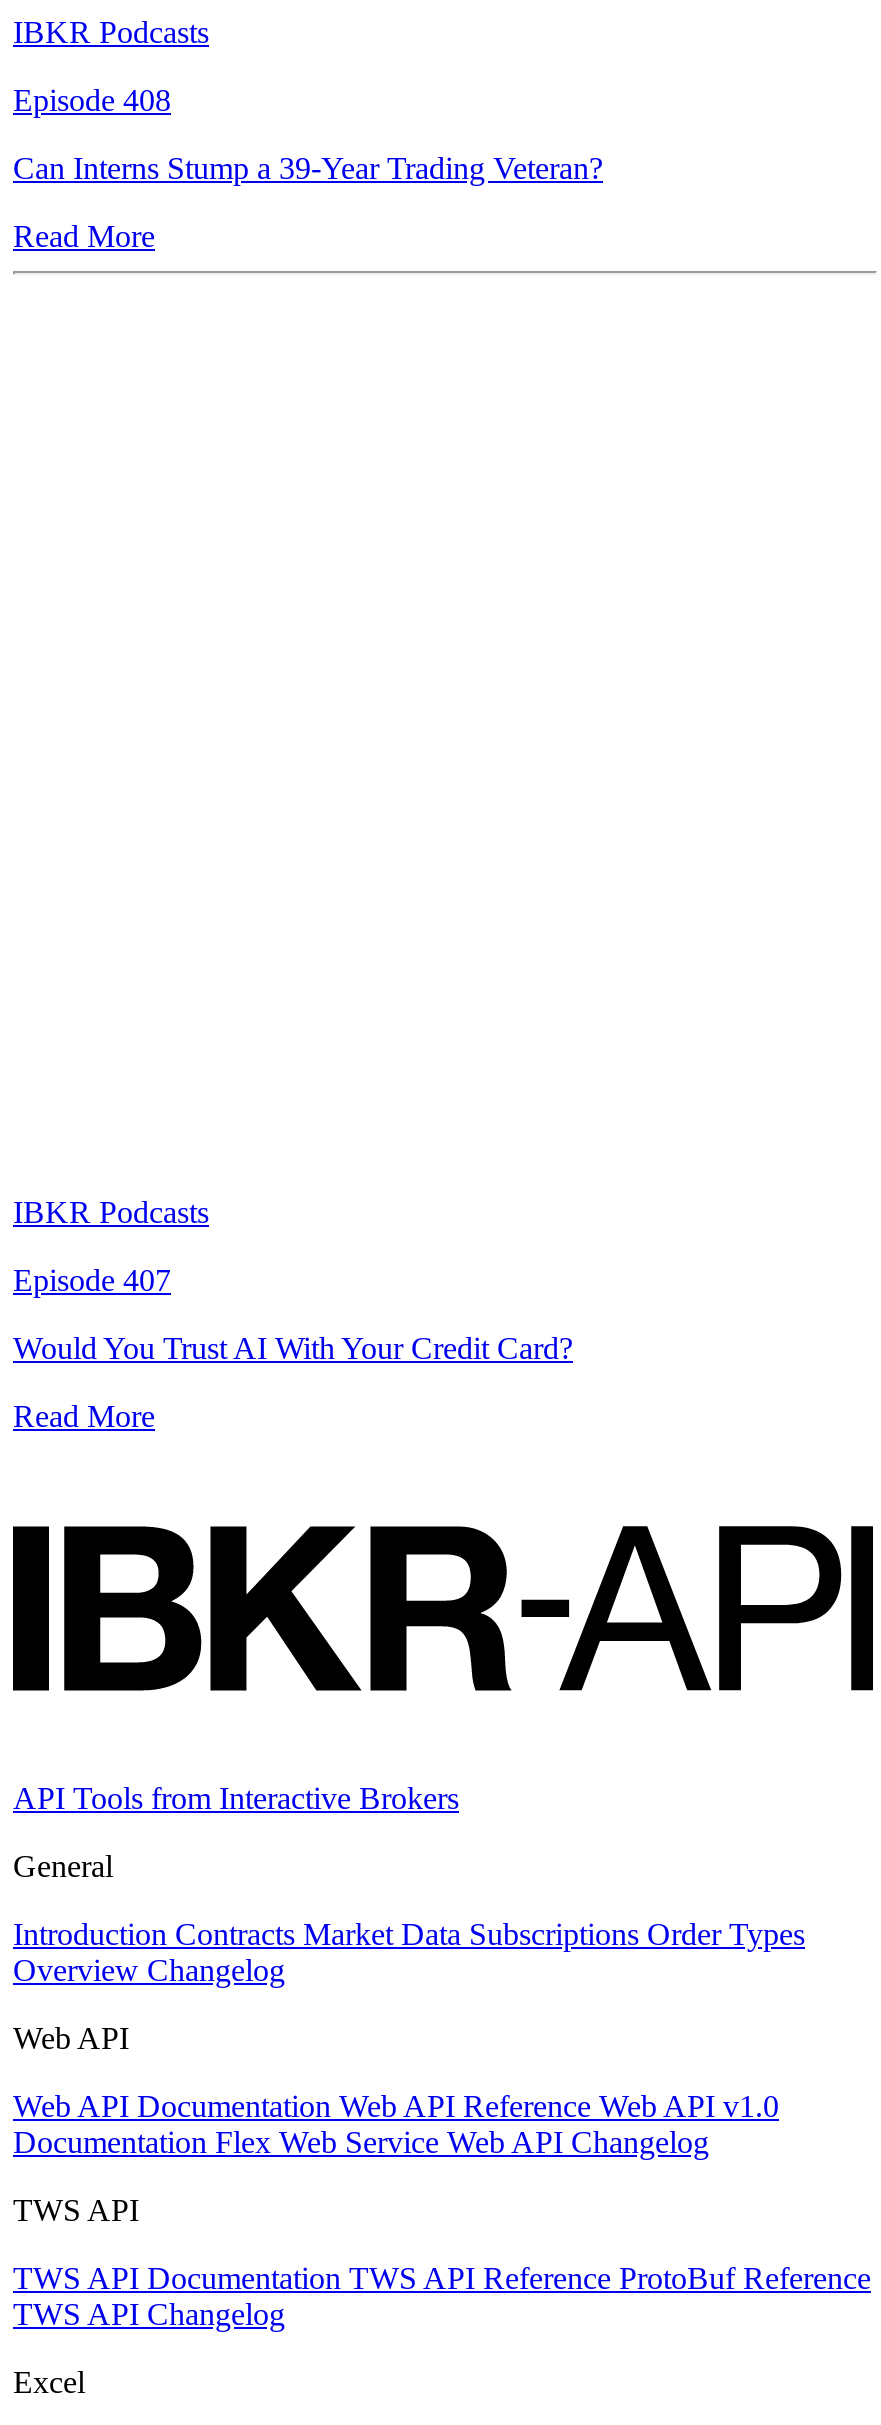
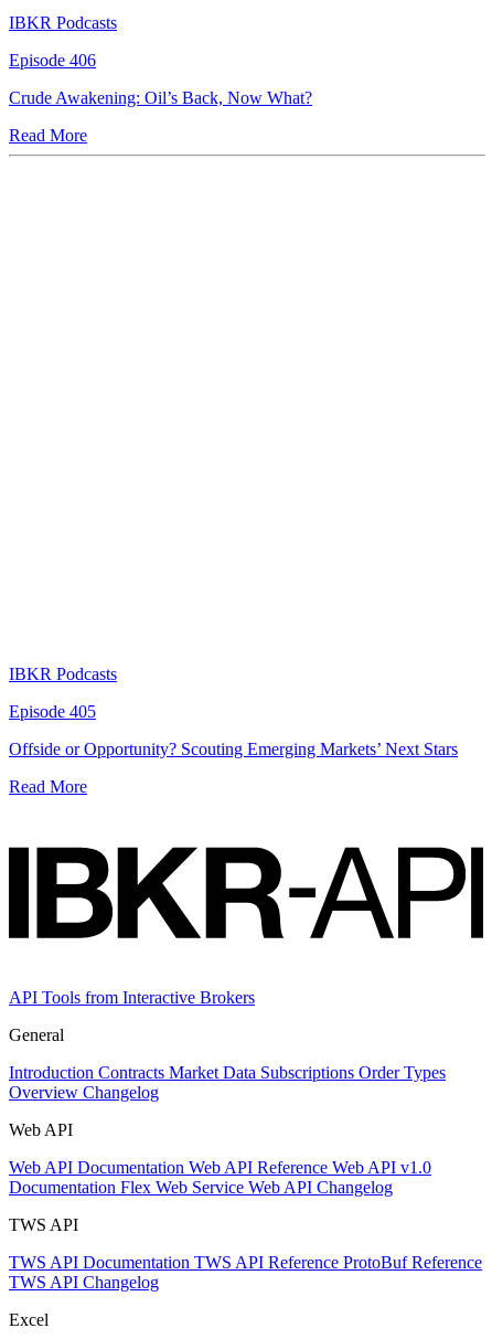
[13,83,171,117] Episode 408 -> [9,51,96,69] Episode 406
[13,151,603,185] Can Interns Stump a 39-Year Trading Veteran? -> [9,88,312,107] Crude Awakening: Oil’s Back, Now What?
[13,1263,171,1297] Episode 407 -> [9,702,96,721] Episode 405
[13,1331,573,1365] Would You Trust AI With Your Credit Card? -> [9,739,458,758] Offside or Opportunity? Scouting Emerging Markets’ Next Stars

